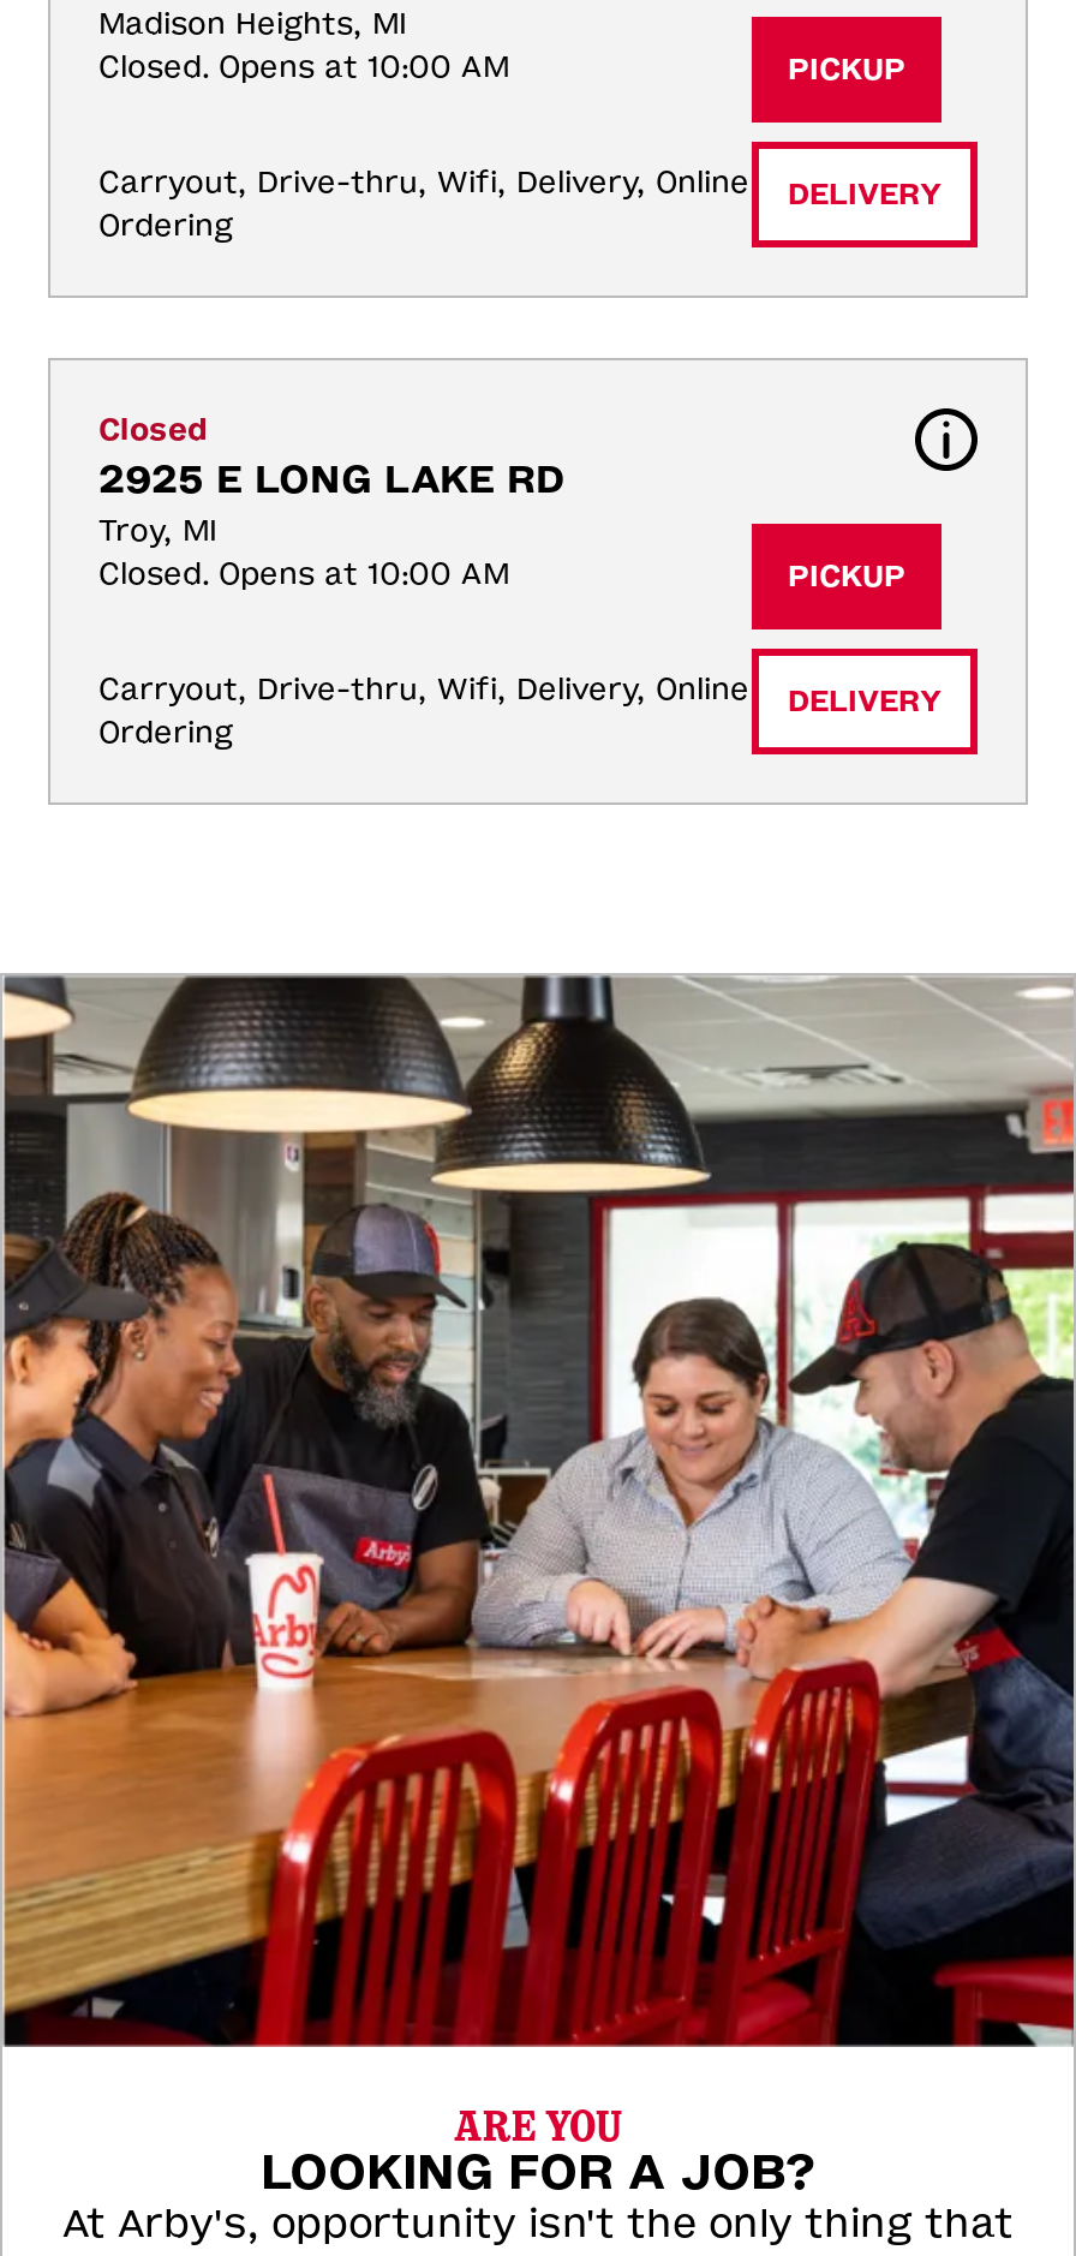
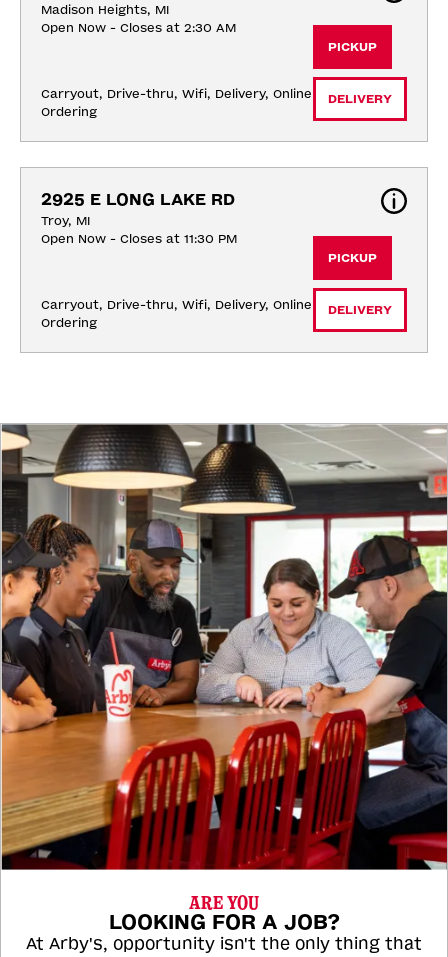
[98,50,509,84] Closed. Opens at 10:00 AM -> [41,21,236,35] Open Now - Closes at 2:30 AM
[98,413,207,447] Closed -> none
[98,557,509,591] Closed. Opens at 10:00 AM -> [41,232,237,246] Open Now - Closes at 11:30 PM

